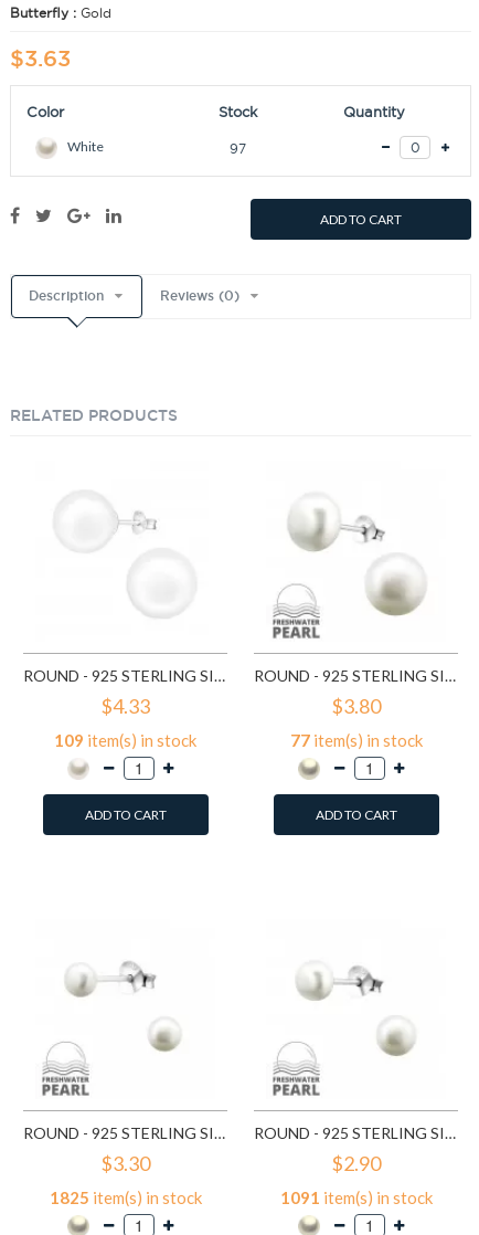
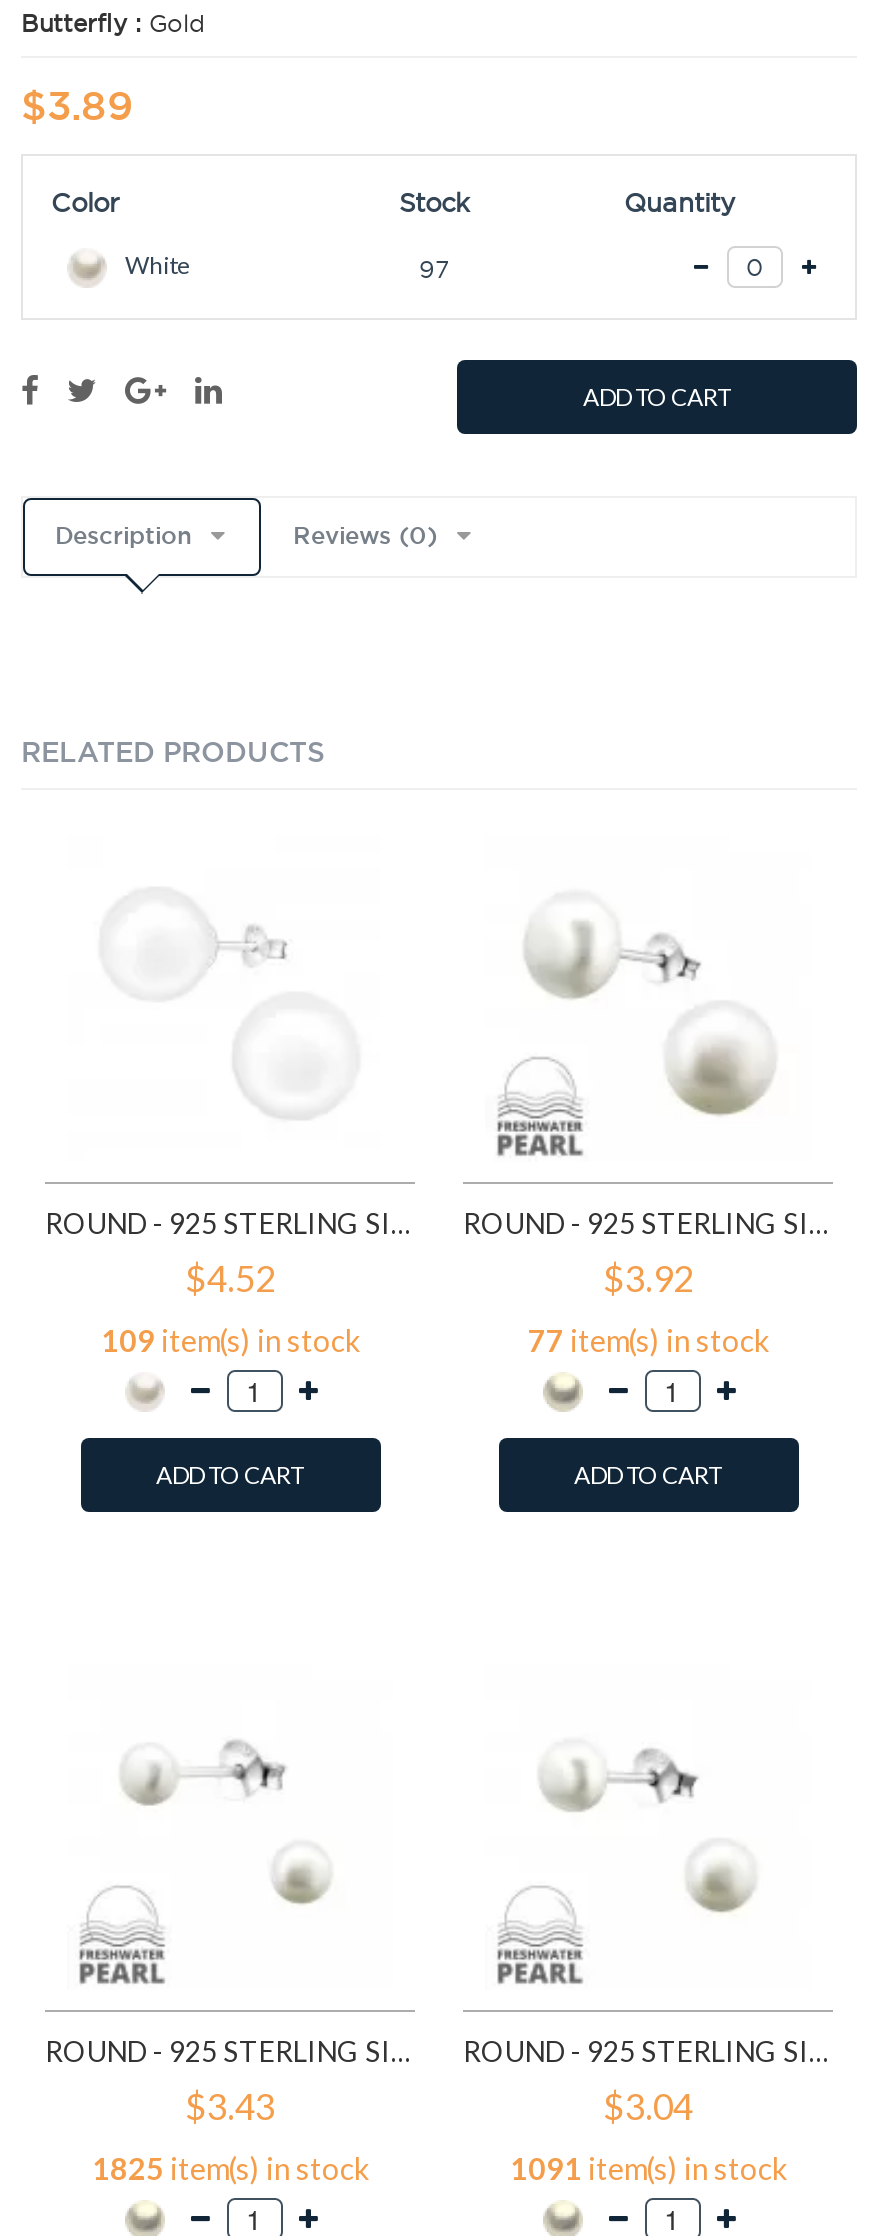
[10,45,71,73] $3.63 -> [21,81,133,133] $3.89
[100,693,150,718] $4.33 -> [185,1255,275,1299] $4.52
[331,693,381,718] $3.80 -> [603,1255,693,1299] $3.92
[100,1151,150,1175] $3.30 -> [185,2084,275,2128] $3.43
[331,1151,381,1175] $2.90 -> [603,2084,693,2128] $3.04

